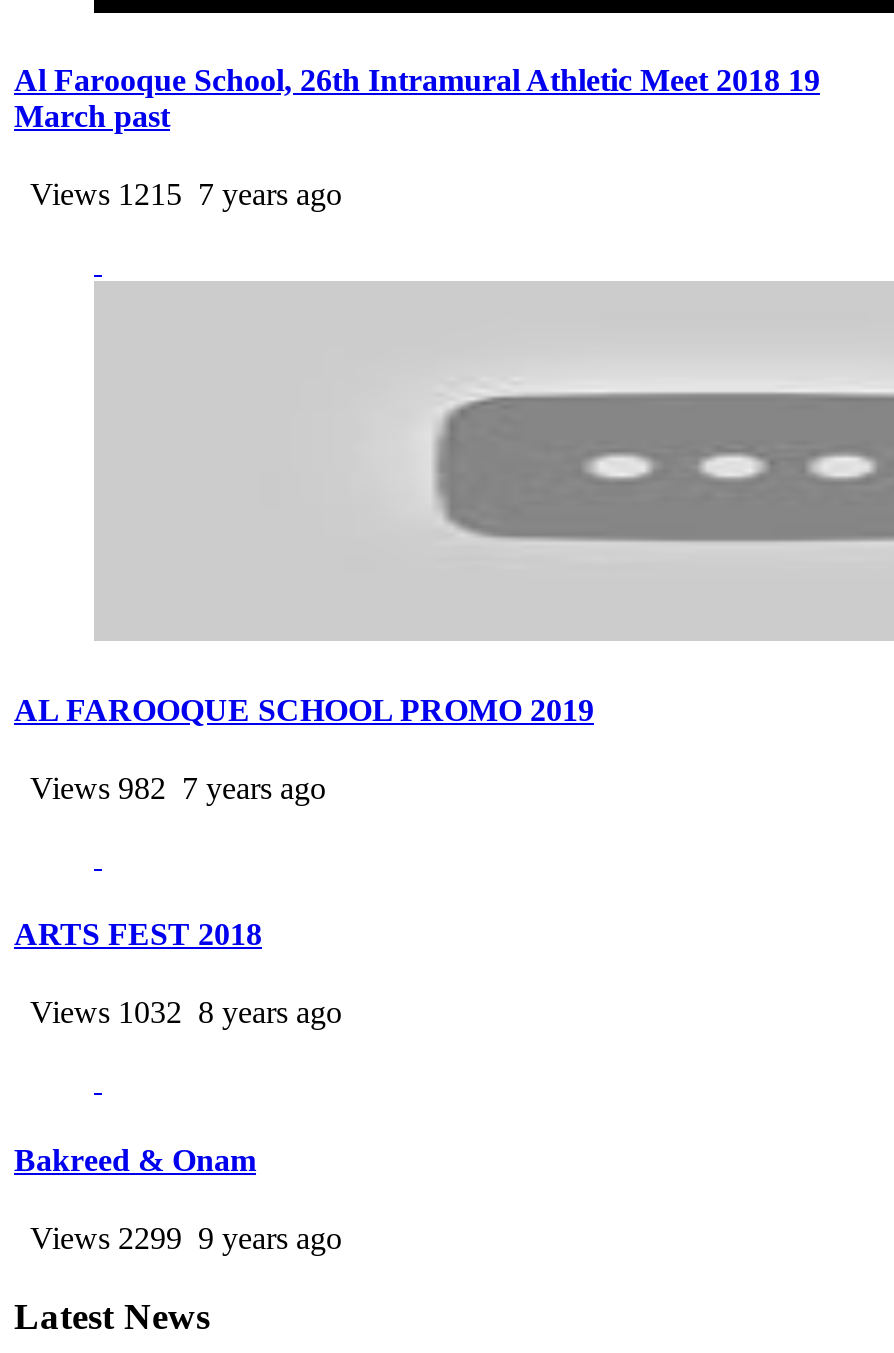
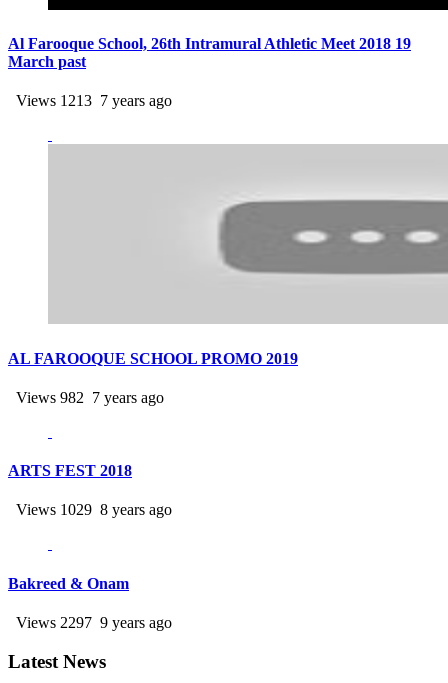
[14,178,342,212] Views 1215 7 years ago -> [8,92,172,109] Views 1213 7 years ago
[14,996,342,1030] Views 1032 8 years ago -> [8,501,172,518] Views 1029 8 years ago
[14,1221,342,1255] Views 2299 9 years ago -> [8,614,172,631] Views 2297 9 years ago

